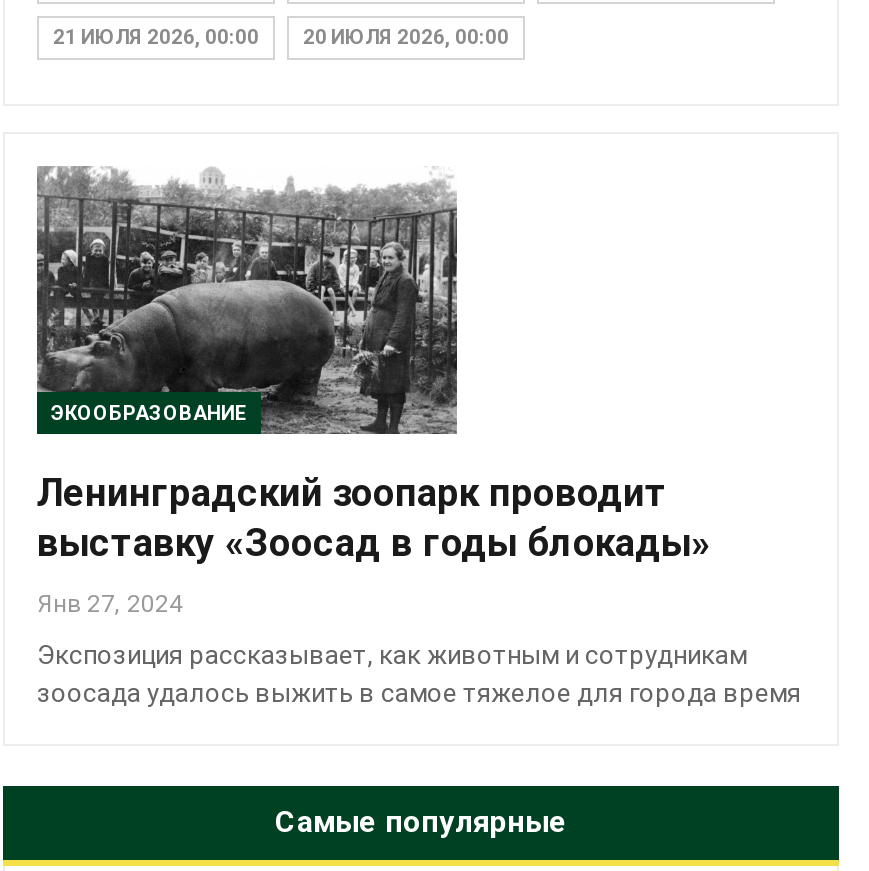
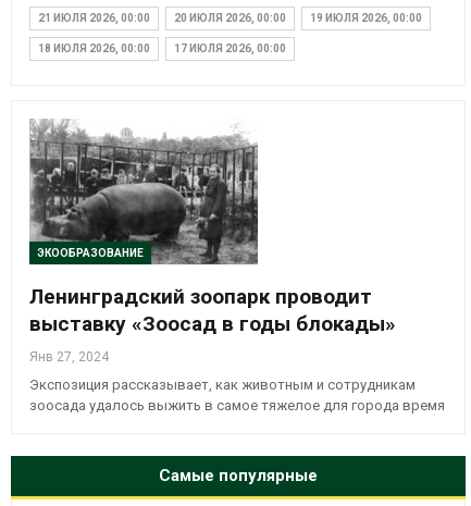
none -> [38,12,422,54] 19 ИЮЛЯ 2026, 00:00 | 18 ИЮЛЯ 2026, 00:00 | 17 ИЮЛЯ 2026, 00:00
moved [37,166,457,432] -> [30,120,257,264]: [image]

